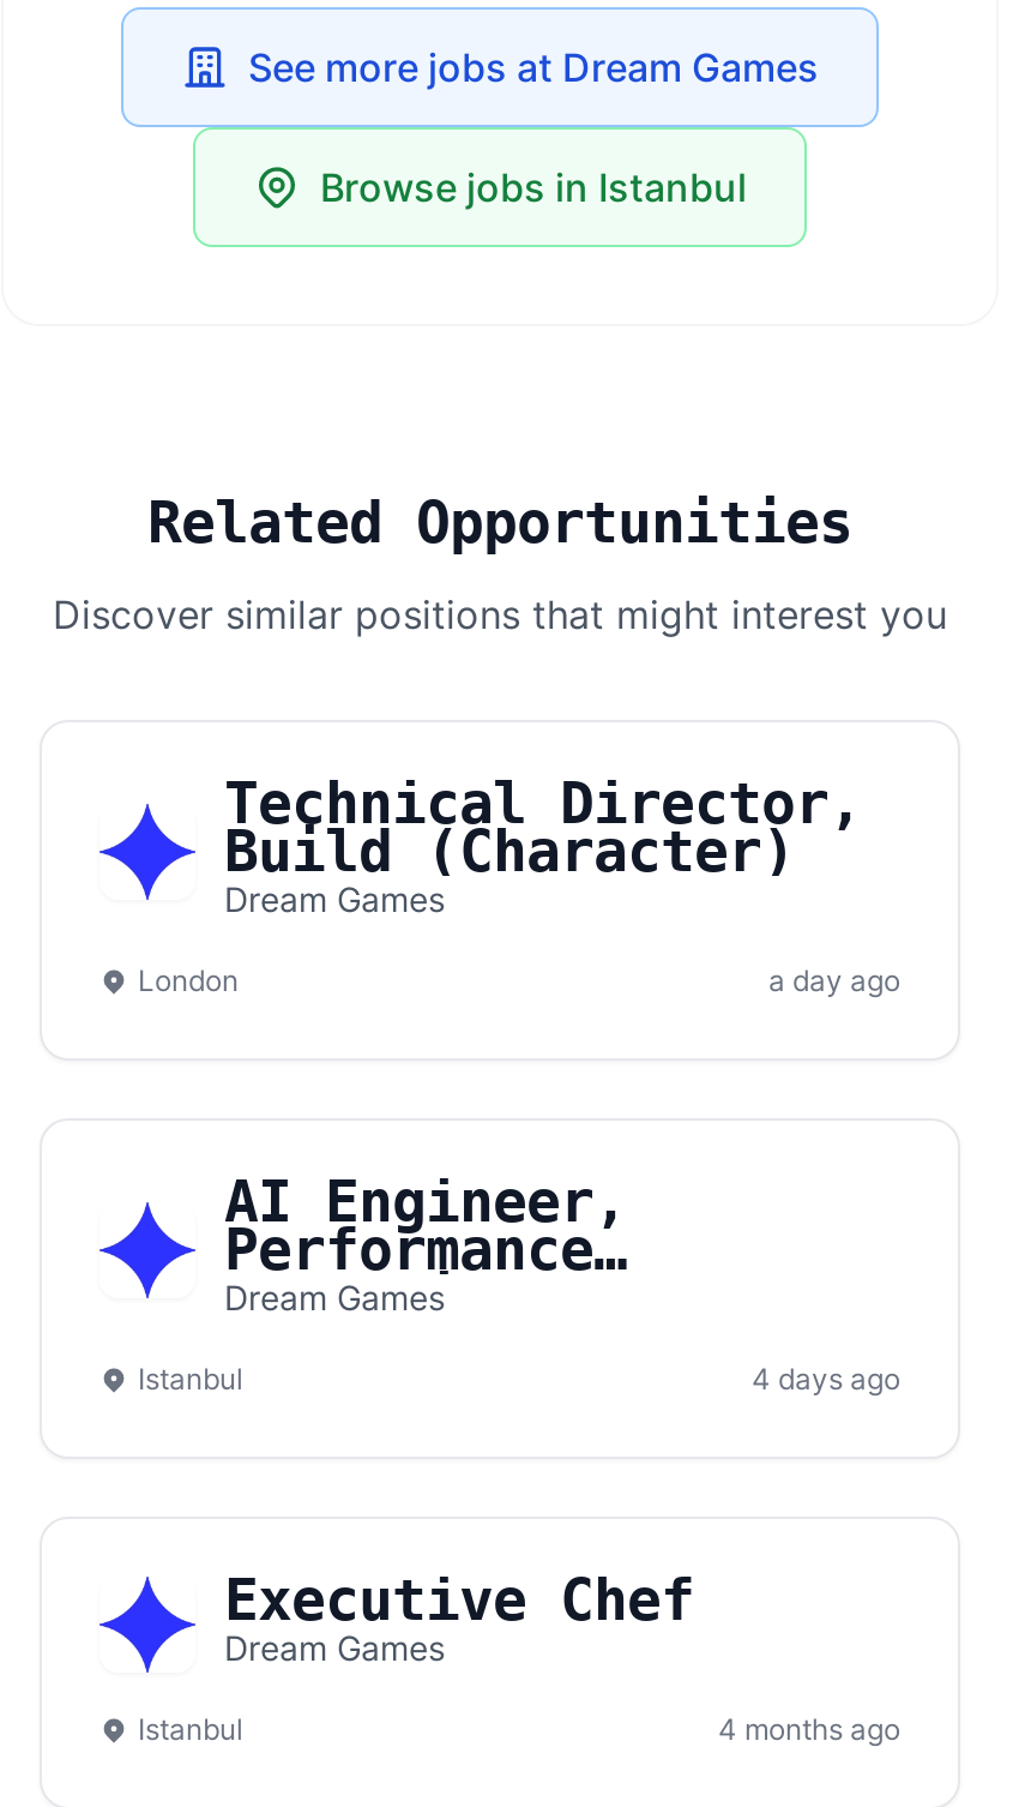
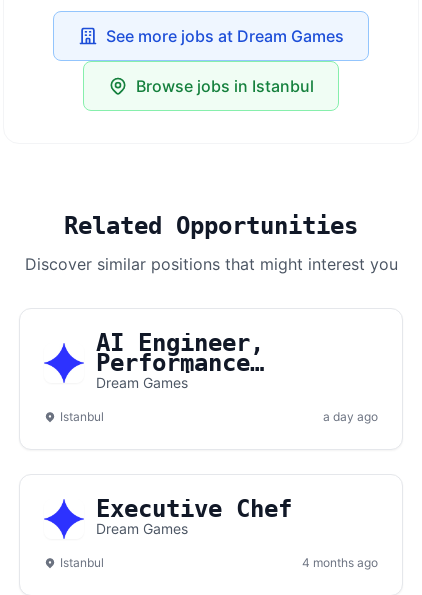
[138,770,900,998] Technical Director, | Build (Character) | Dream Games | London | a day ago -> none
[752,1361,900,1397] 4 days ago -> [323,409,378,424] a day ago

